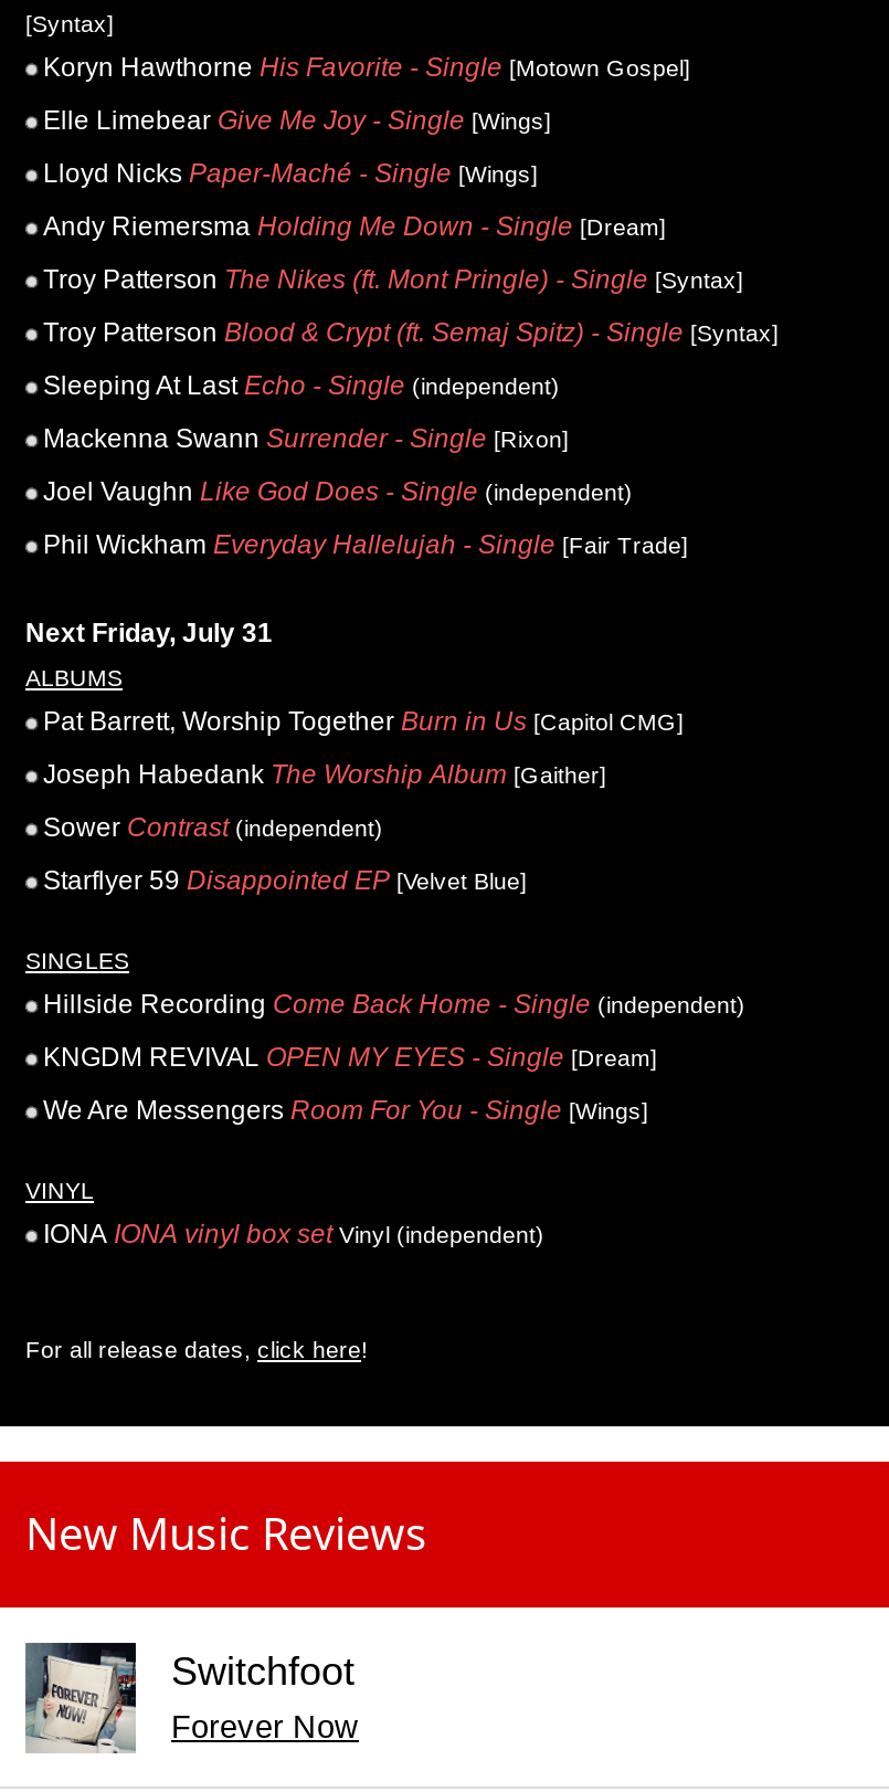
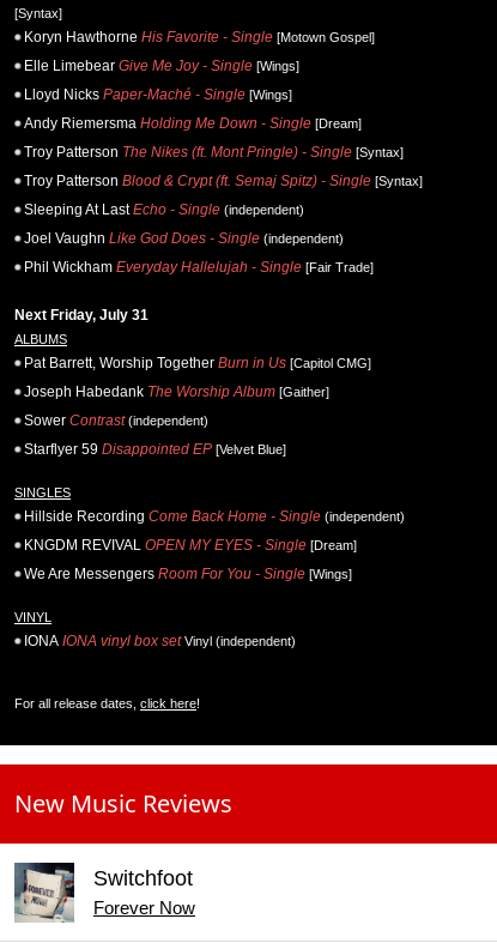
[43,424,569,455] Mackenna Swann Surrender - Single [Rixon] -> none

